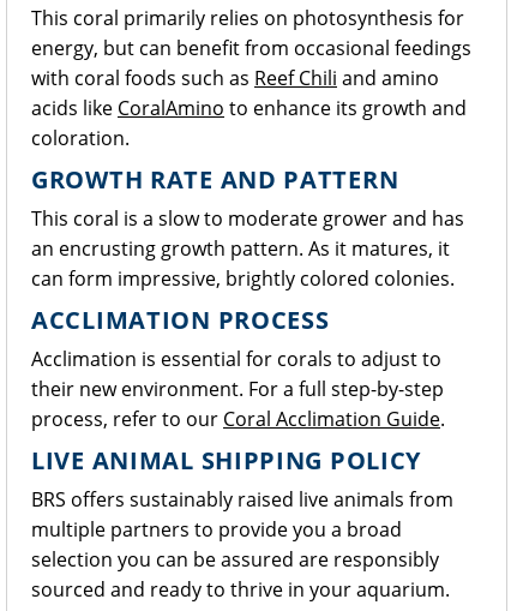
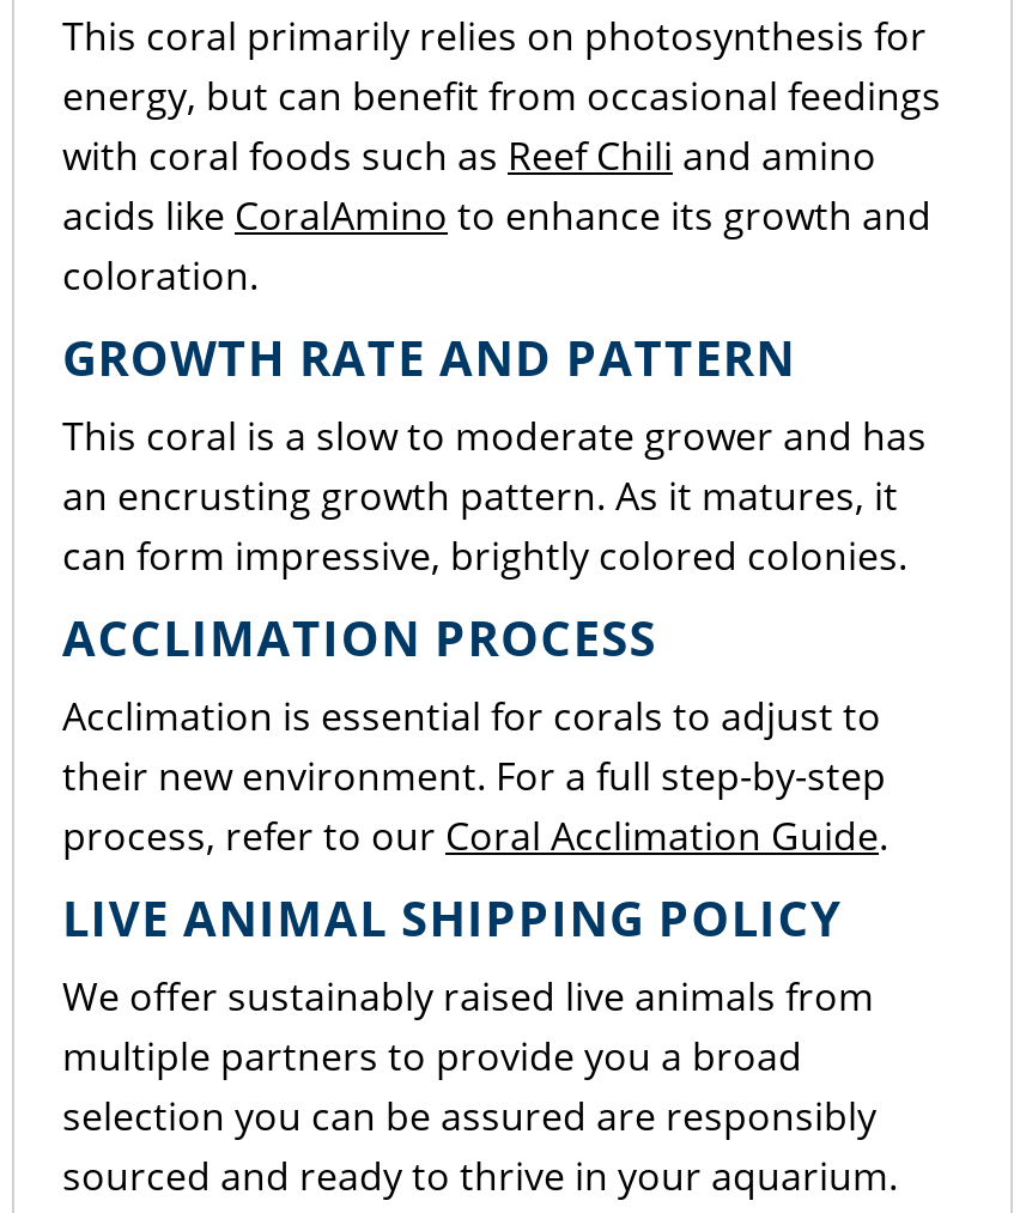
[31,486,453,513] BRS offers sustainably raised live animals from -> [62,970,874,1023] We offer sustainably raised live animals from

